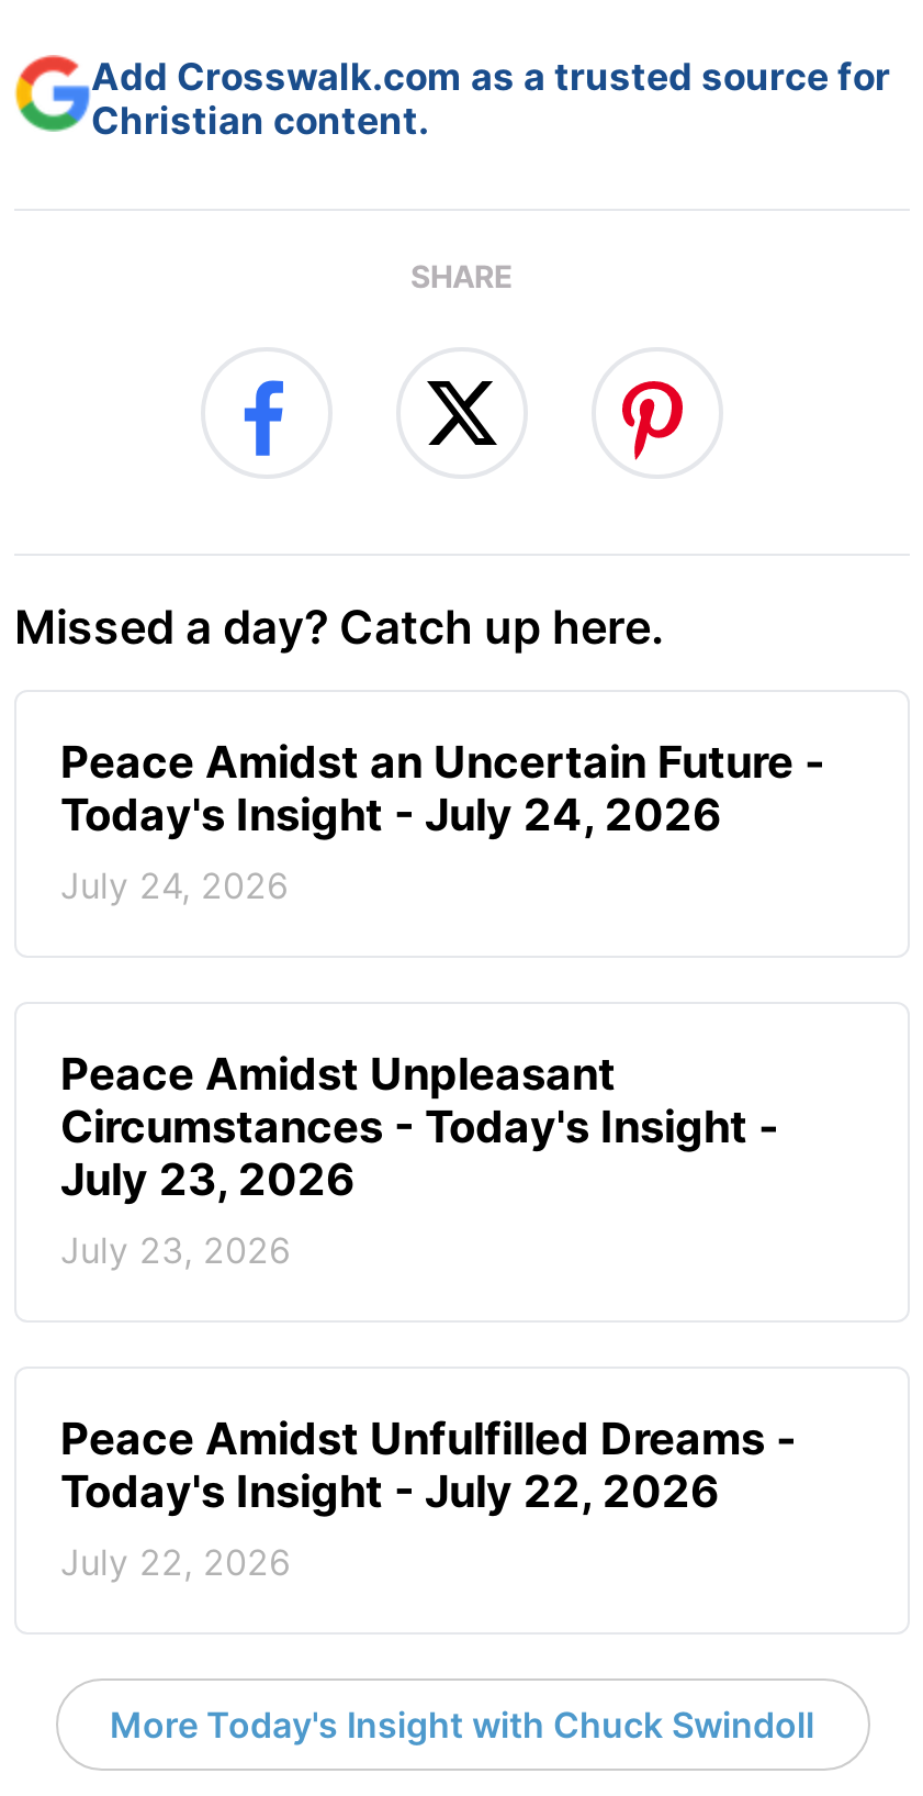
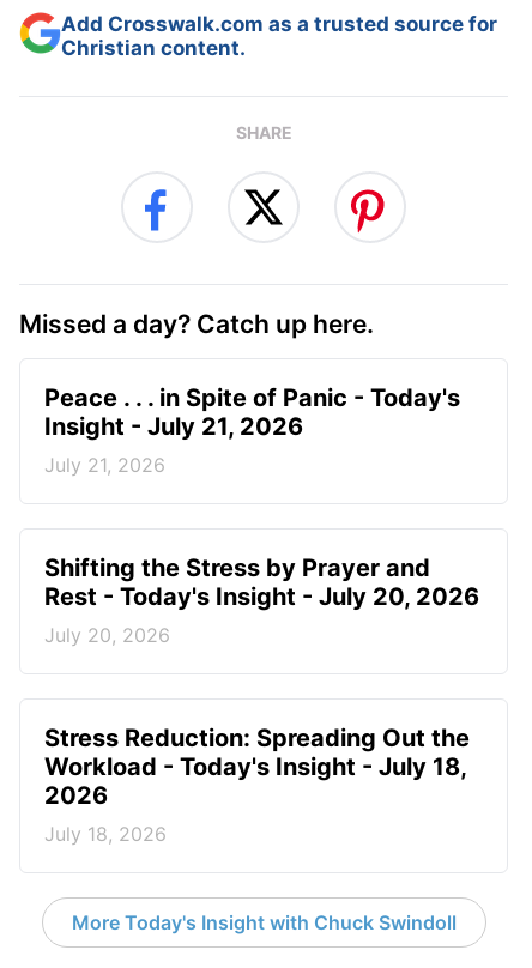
[60,736,824,907] Peace Amidst an Uncertain Future - | Today's Insight - July 24, 2026 | July 24, 2026 -> [44,383,460,477] Peace . . . in Spite of Panic - Today's | Insight - July 21, 2026 | July 21, 2026
[60,1048,778,1272] Peace Amidst Unpleasant | Circumstances - Today's Insight - | July 23, 2026 | July 23, 2026 -> [44,553,479,647] Shifting the Stress by Prayer and | Rest - Today's Insight - July 20, 2026 | July 20, 2026
[60,1413,796,1584] Peace Amidst Unfulfilled Dreams - | Today's Insight - July 22, 2026 | July 22, 2026 -> [44,724,470,846] Stress Reduction: Spreading Out the | Workload - Today's Insight - July 18, | 2026 | July 18, 2026

